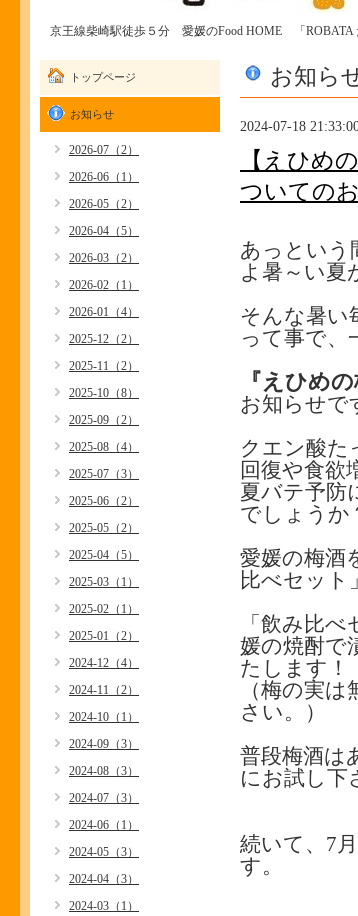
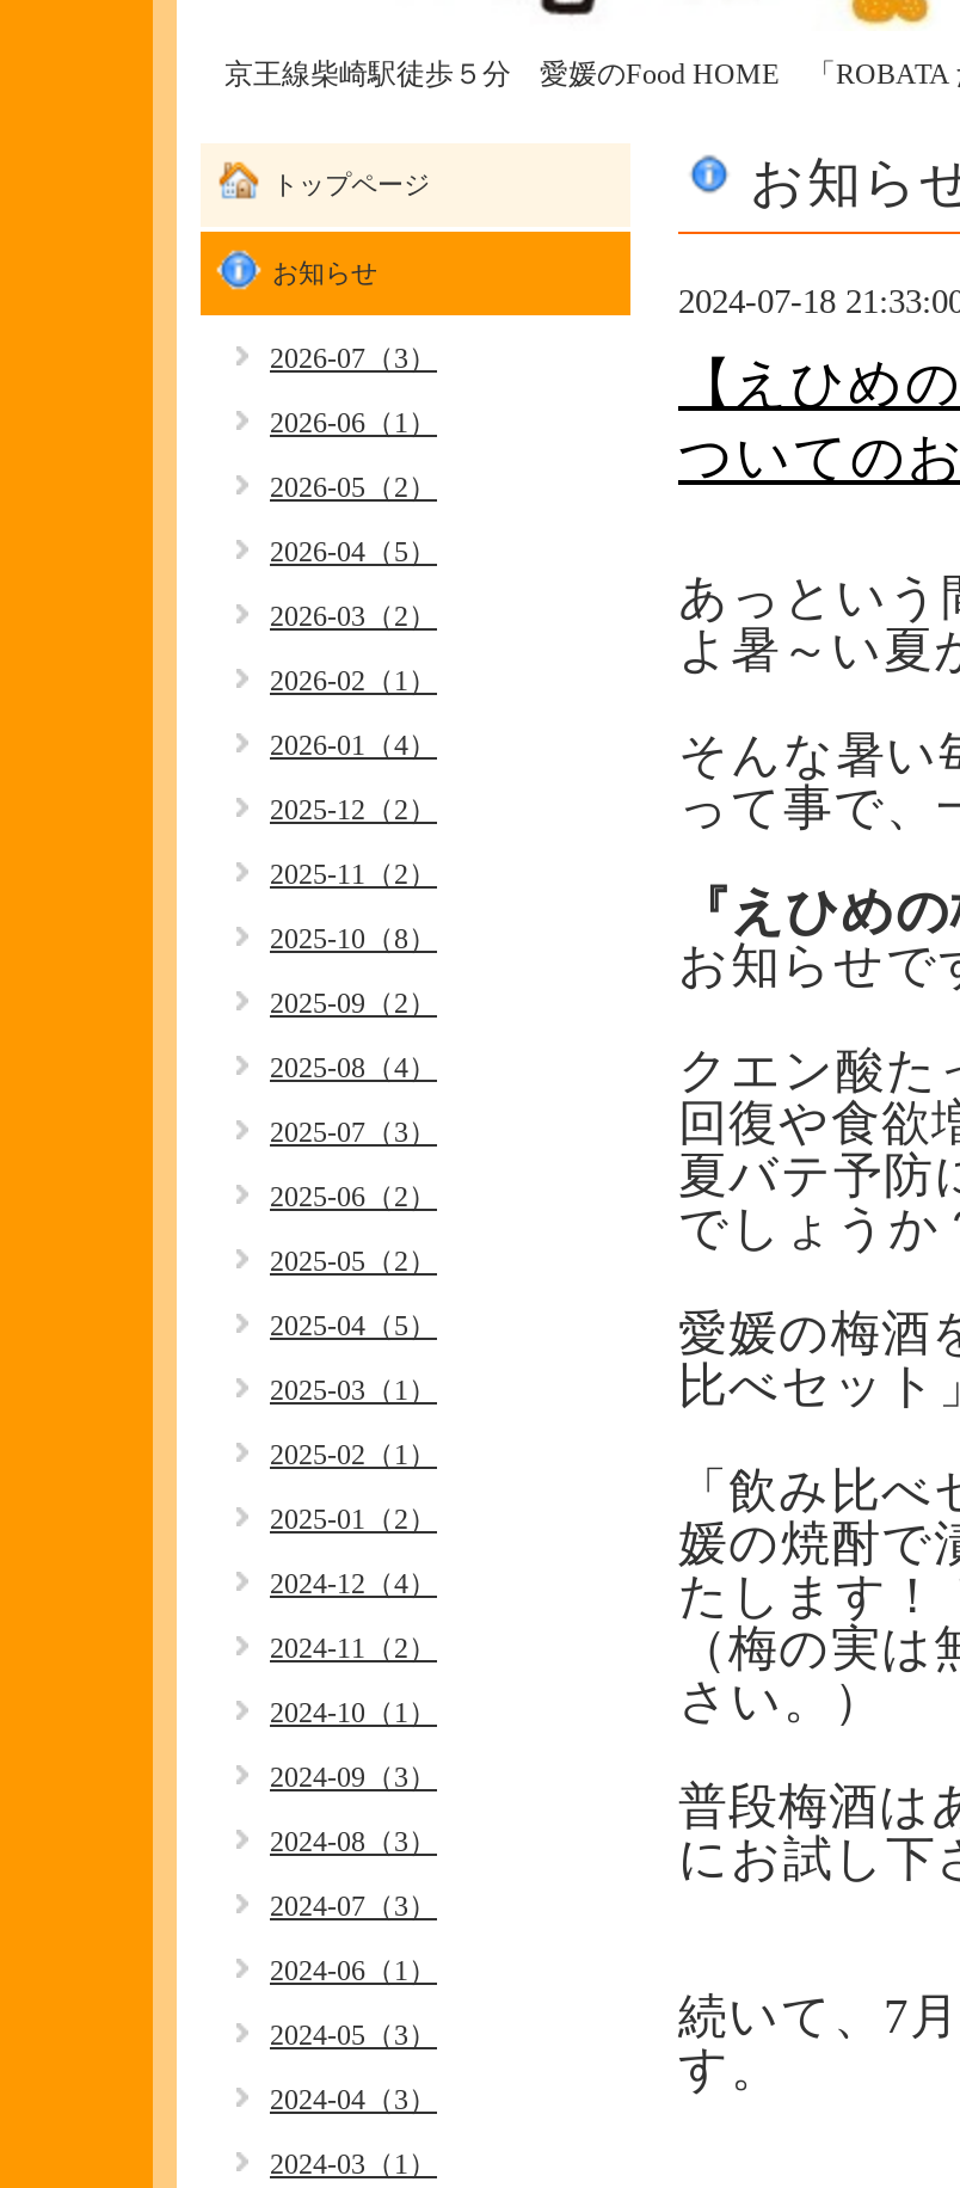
[69,143,139,157] 2026-07（2） -> [270,342,437,375] 2026-07（3）

